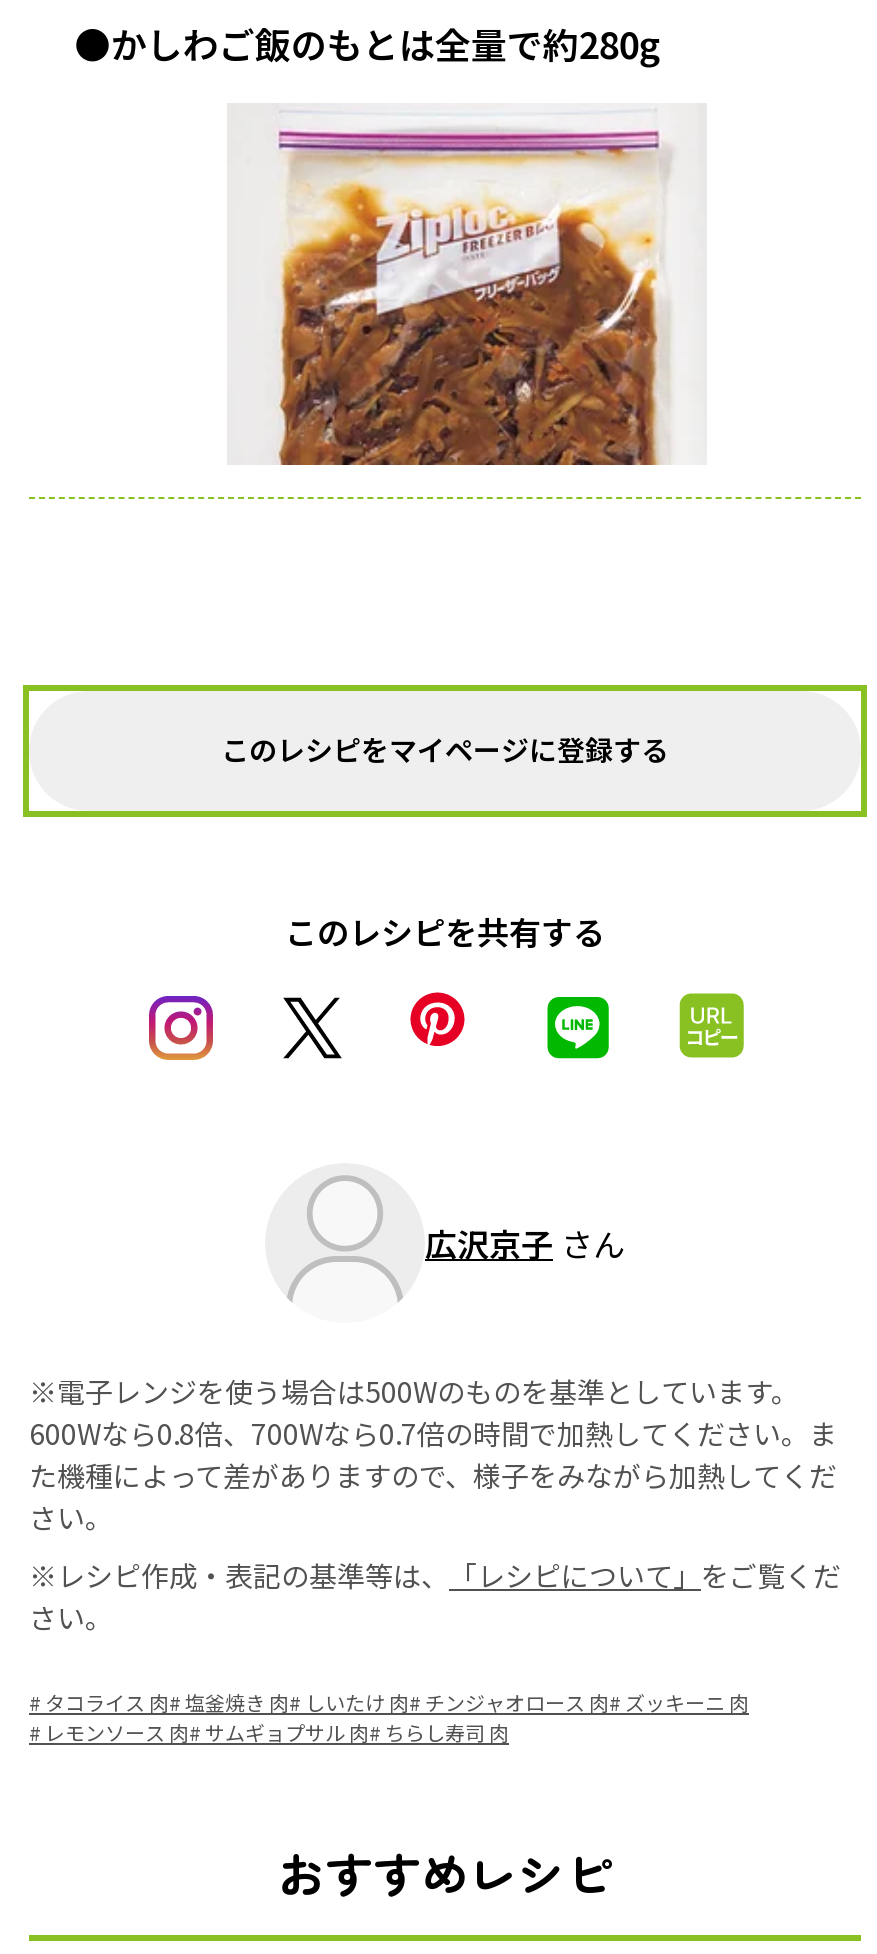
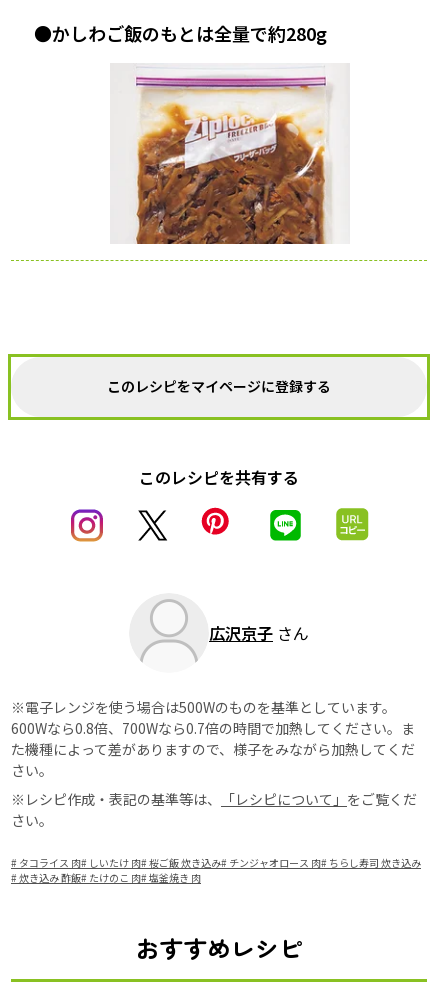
[29,1686,749,1746] # タコライス 肉# 塩釜焼き 肉# しいたけ 肉# チンジャオロース 肉# ズッキーニ 肉 | # レモンソース 肉# サムギョプサル 肉# ちらし寿司 肉 -> [11,855,421,885] # タコライス 肉# しいたけ 肉# 桜ご飯 炊き込み# チンジャオロース 肉# ちらし寿司 炊き込み | # 炊き込み 酢飯# たけのこ 肉# 塩釜焼き 肉

